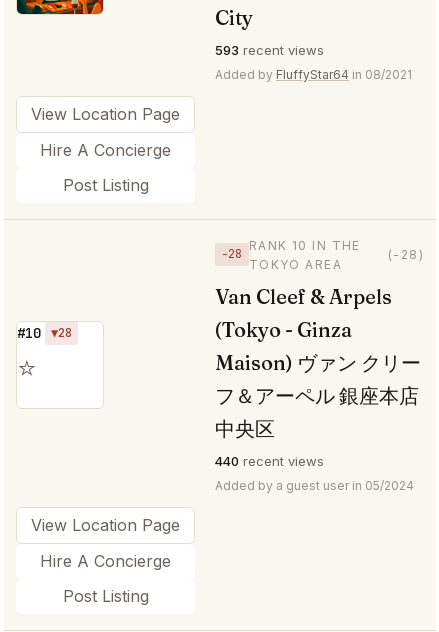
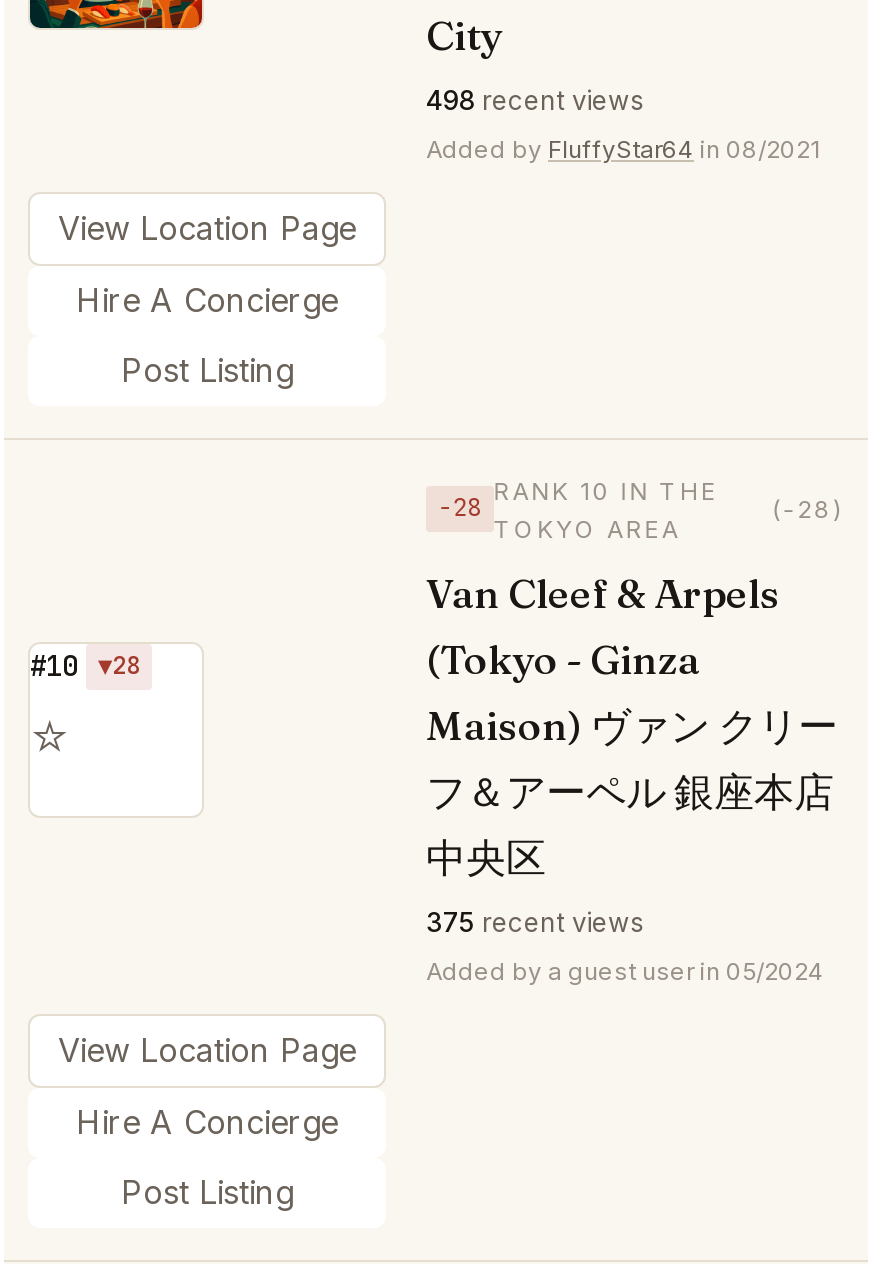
[215,41,324,57] 593 recent views -> [426,83,644,115] 498 recent views
[215,452,324,468] 440 recent views -> [426,905,644,937] 375 recent views

